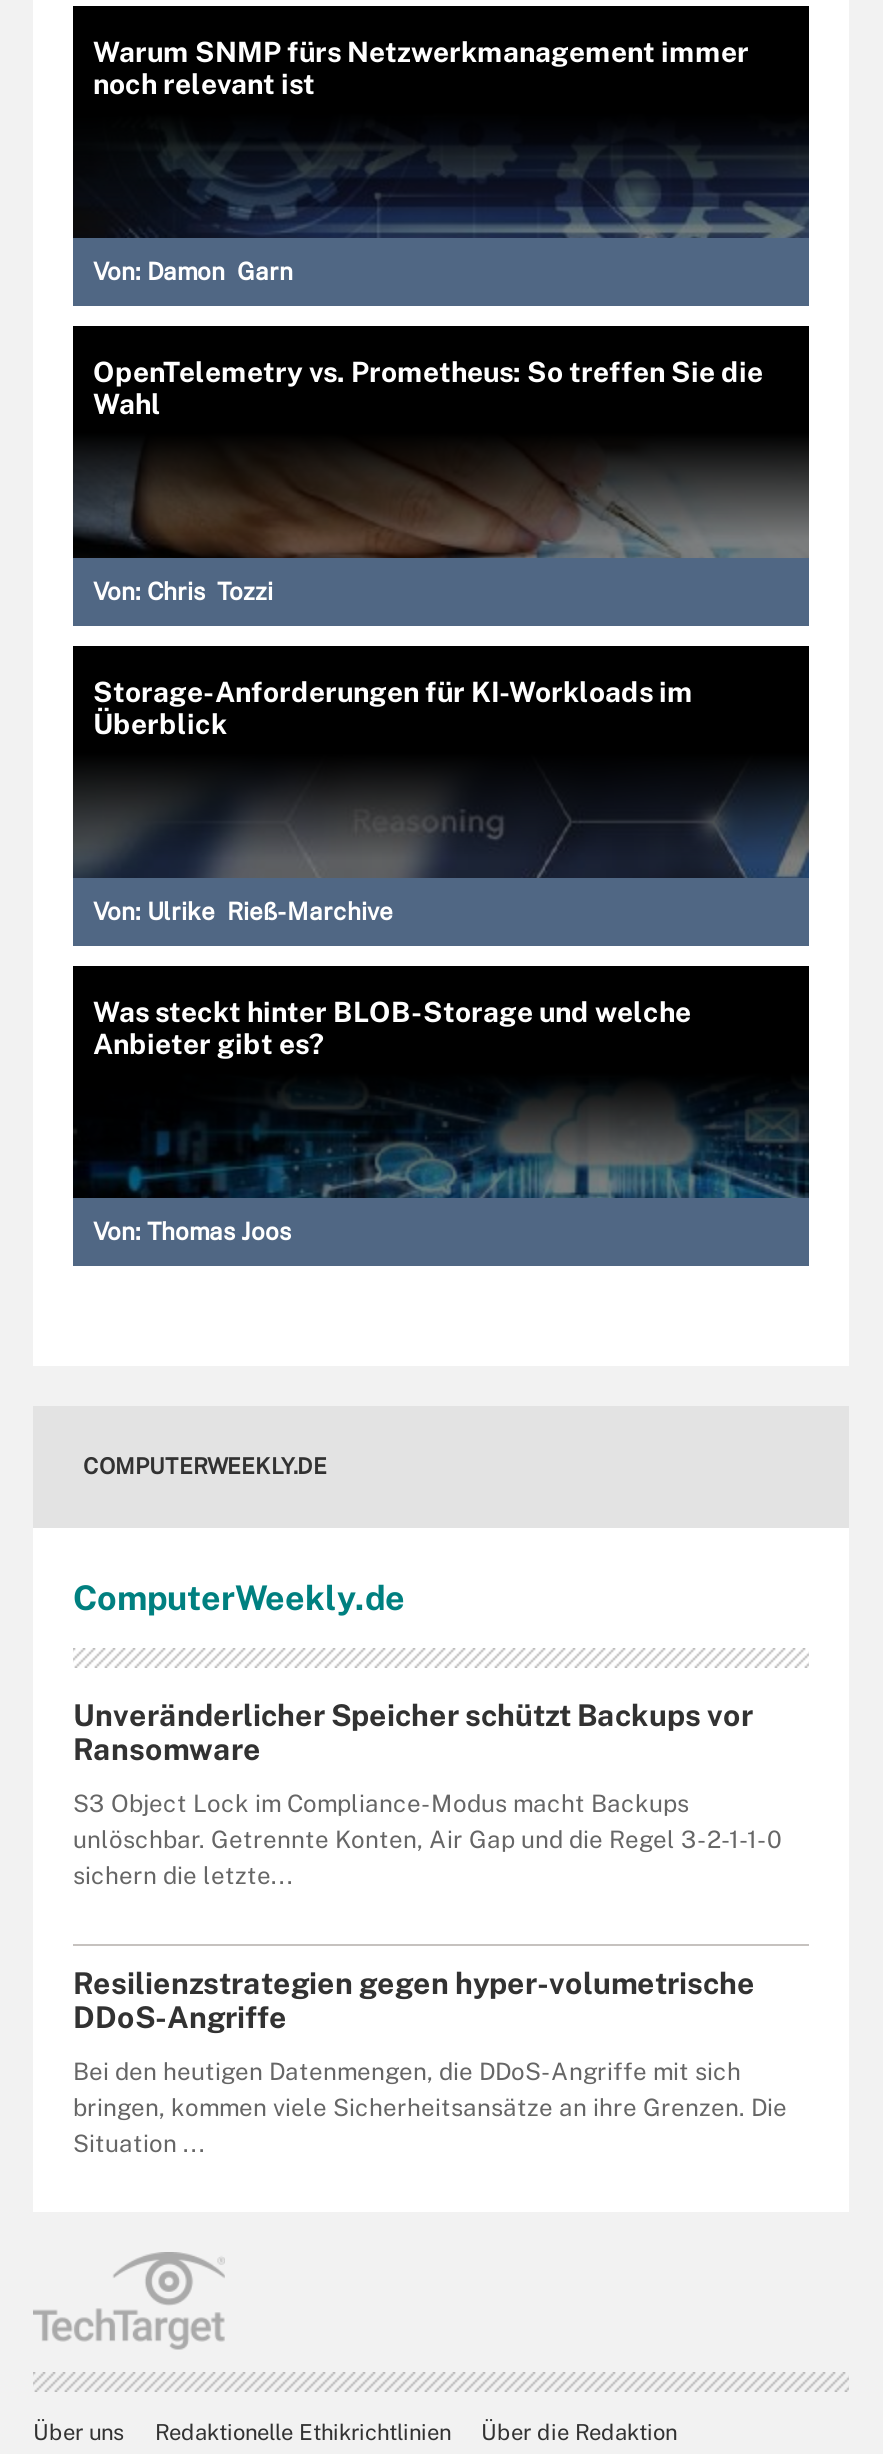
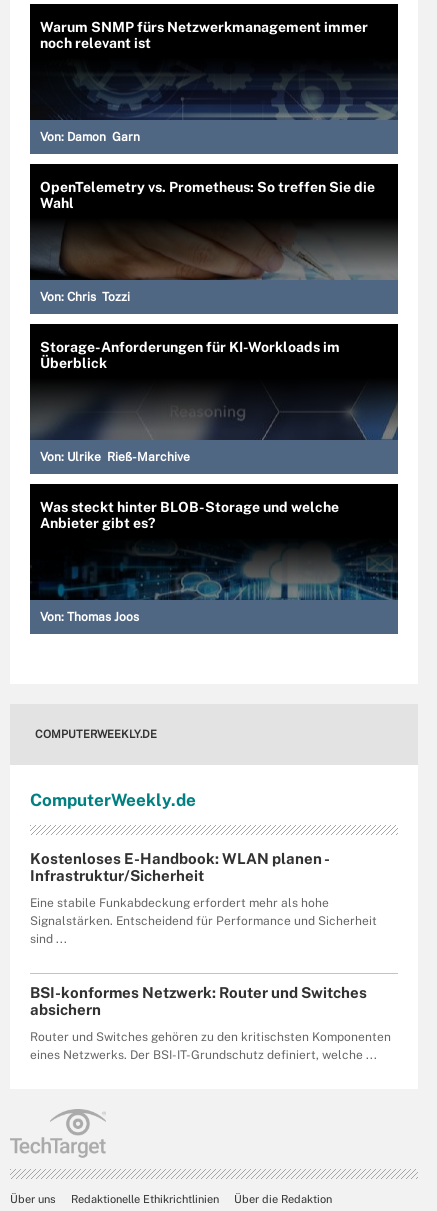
[73,1697,753,1765] Unveränderlicher Speicher schützt Backups vor | Ransomware -> [30,849,329,883] Kostenloses E-Handbook: WLAN planen - | Infrastruktur/Sicherheit
[73,1789,781,1889] S3 Object Lock im Compliance-Modus macht Backups | unlöschbar. Getrennte Konten, Air Gap und die Regel 3-2-1-1-0 | sichern die letzte... -> [30,895,377,945] Eine stabile Funkabdeckung erfordert mehr als hohe | Signalstärken. Entscheidend für Performance und Sicherheit | sind ...
[73,1965,755,2033] Resilienzstrategien gegen hyper-volumetrische | DDoS-Angriffe -> [30,983,367,1017] BSI-konformes Netzwerk: Router und Switches | absichern
[73,2057,787,2157] Bei den heutigen Datenmengen, die DDoS-Angriffe mit sich | bringen, kommen viele Sicherheitsansätze an ihre Grenzen. Die | Situation ... -> [30,1029,391,1061] Router und Switches gehören zu den kritischsten Komponenten | eines Netzwerks. Der BSI-IT-Grundschutz definiert, welche ...

